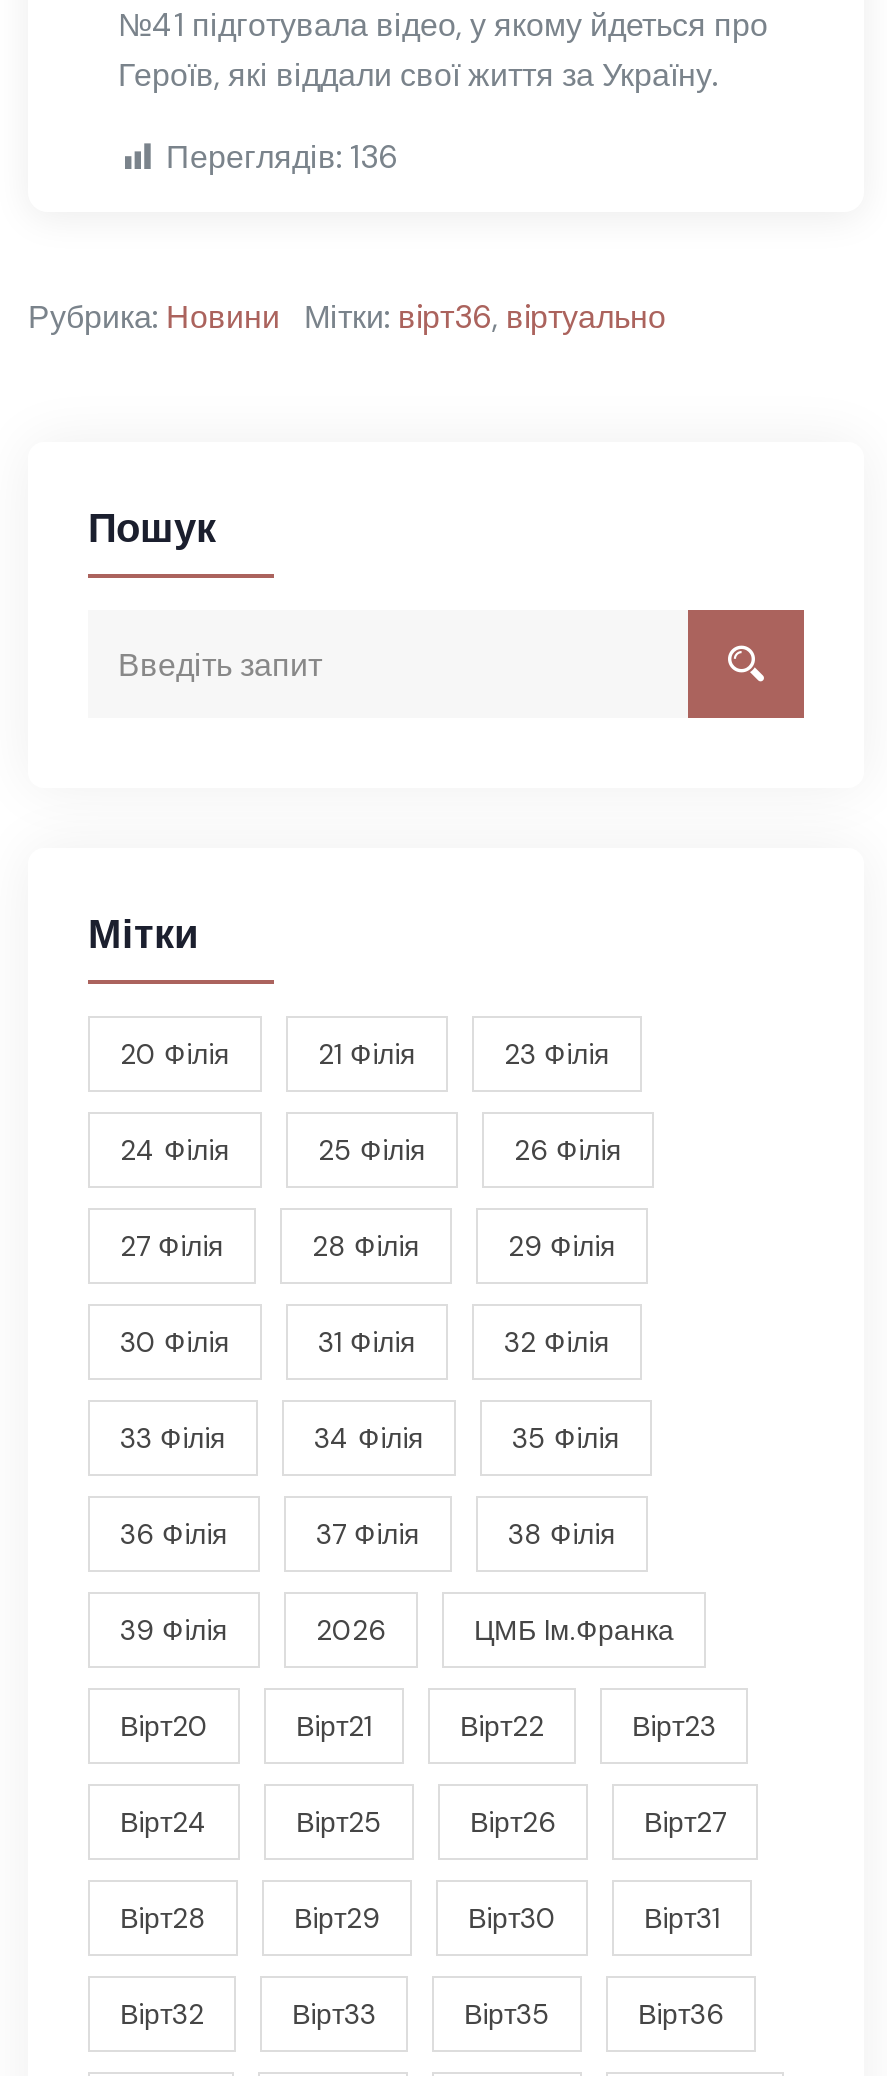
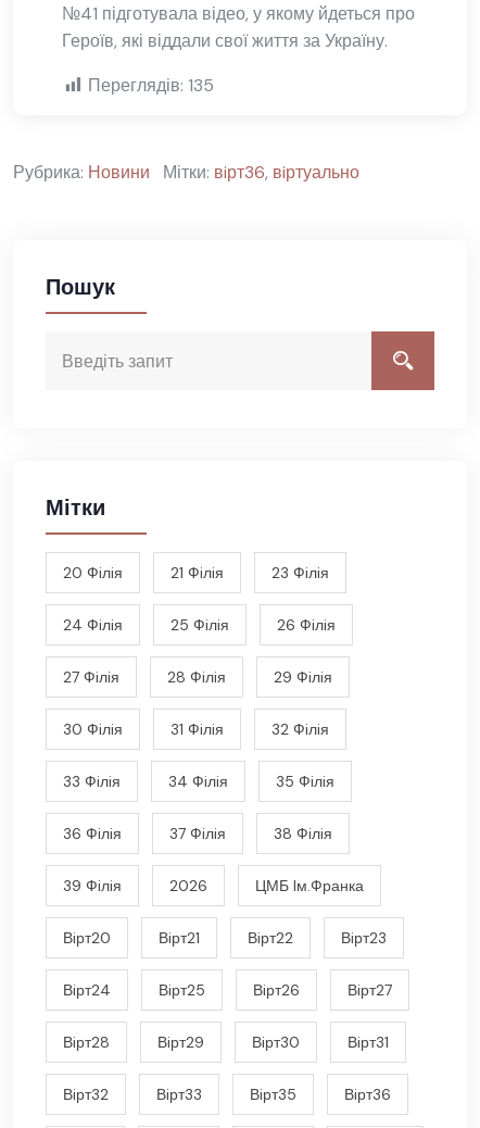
[166,136,398,178] Переглядів: 136 -> [88,74,214,97] Переглядів: 135

